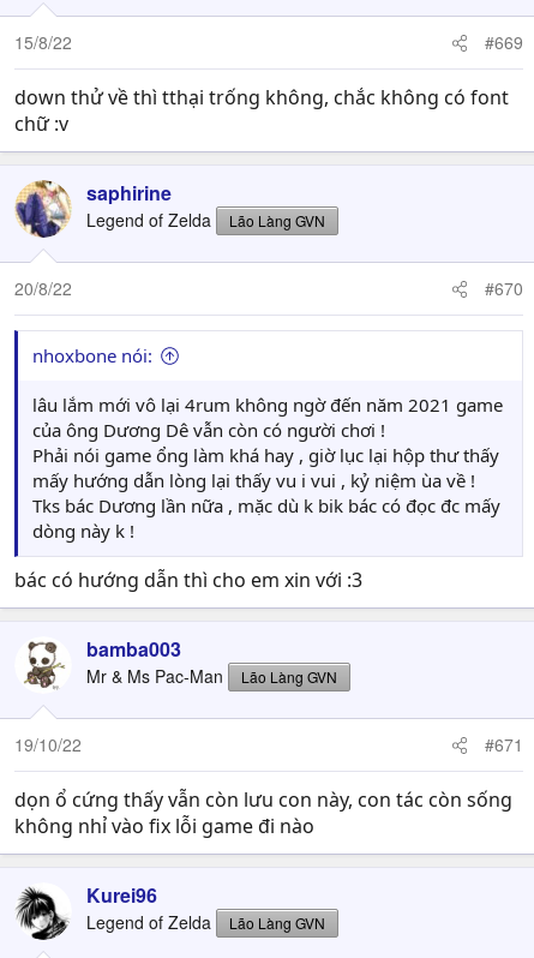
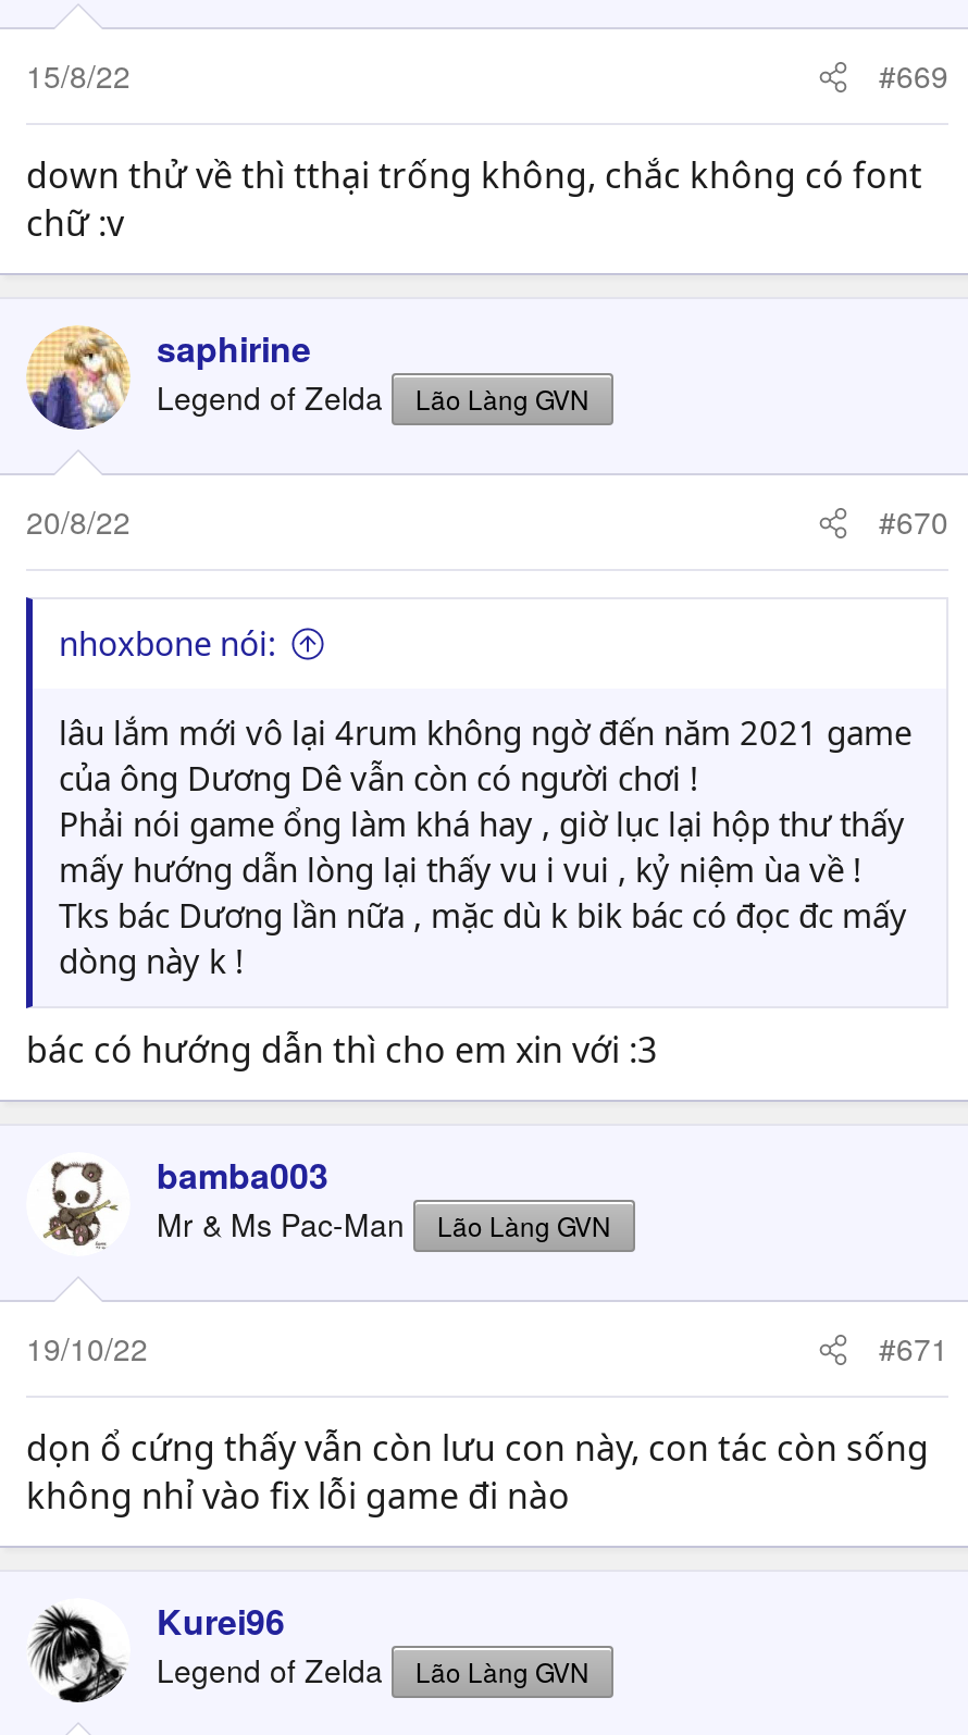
[14,179,70,238] [image] -> [28,325,128,430] [image]

